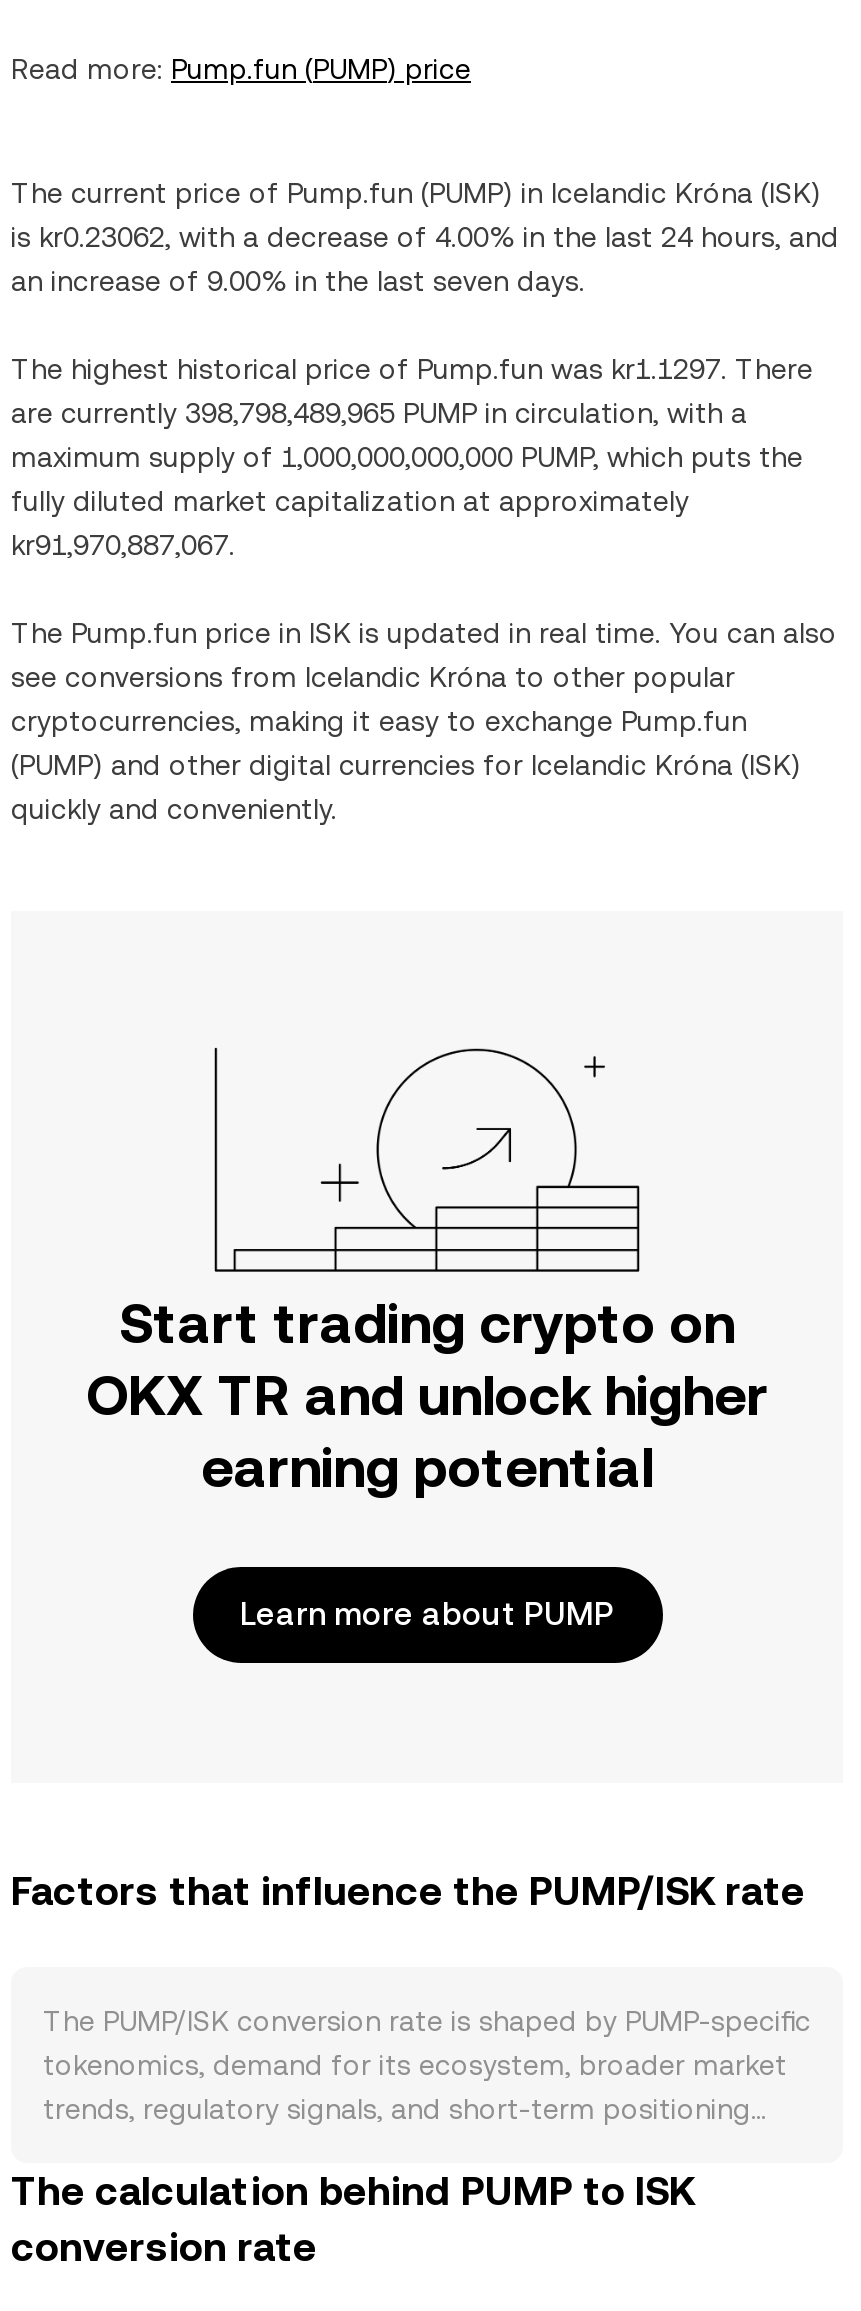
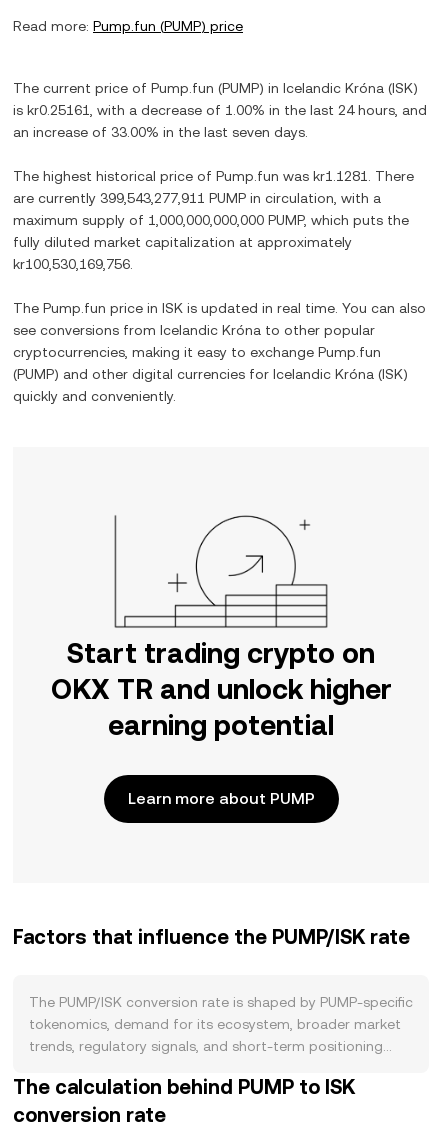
[11,221,839,253] is kr0.23062, with a decrease of 4.00% in the last 24 hours, and -> [13,102,427,118] is kr0.25161, with a decrease of 1.00% in the last 24 hours, and
[11,265,585,297] an increase of 9.00% in the last seven days. -> [13,124,308,140] an increase of 33.00% in the last seven days.
[11,353,813,385] The highest historical price of Pump.fun was kr1.1297. There -> [13,168,414,184] The highest historical price of Pump.fun was kr1.1281. There
[11,397,747,429] are currently 398,798,489,965 PUMP in circulation, with a -> [13,190,381,206] are currently 399,543,277,911 PUMP in circulation, with a
[11,529,235,561] kr91,970,887,067. -> [13,256,133,272] kr100,530,169,756.

